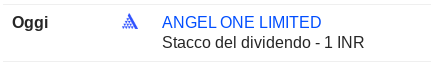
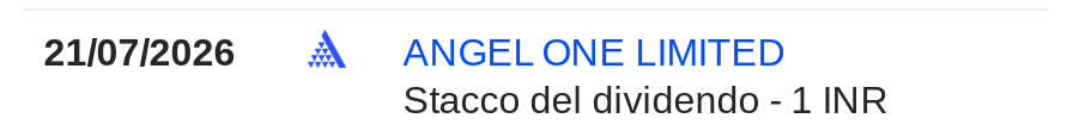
[12,14,48,31] Oggi -> [44,31,235,72] 21/07/2026

